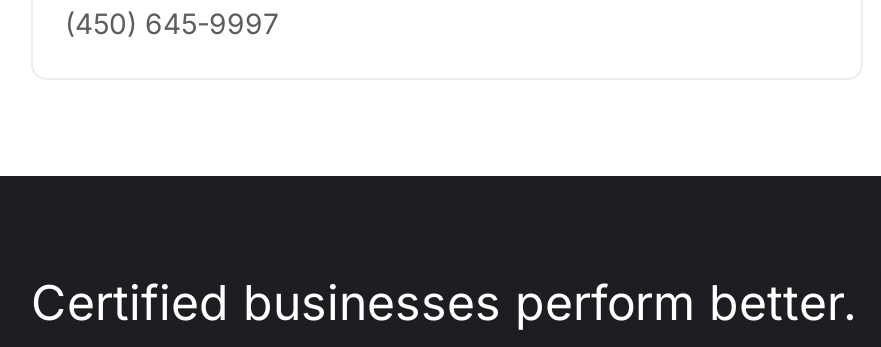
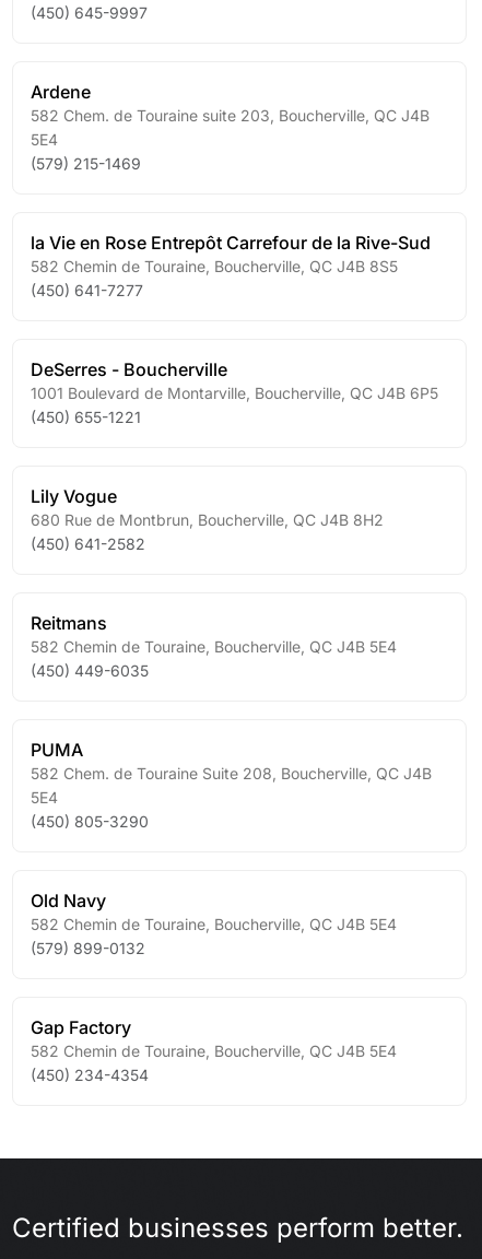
none -> [31,81,430,173] Ardene | 582 Chem. de Touraine suite 203, Boucherville, QC J4B | 5E4 | (579) 215-1469
none -> [31,232,431,299] la Vie en Rose Entrepôt Carrefour de la Rive-Sud | 582 Chemin de Touraine, Boucherville, QC J4B 8S5 | (450) 641-7277
none -> [31,358,438,426] DeSerres - Boucherville | 1001 Boulevard de Montarville, Boucherville, QC J4B 6P5 | (450) 655-1221
none -> [31,485,384,553] Lily Vogue | 680 Rue de Montbrun, Boucherville, QC J4B 8H2 | (450) 641-2582
none -> [31,612,397,680] Reitmans | 582 Chemin de Touraine, Boucherville, QC J4B 5E4 | (450) 449-6035
none -> [31,739,432,831] PUMA | 582 Chem. de Touraine Suite 208, Boucherville, QC J4B | 5E4 | (450) 805-3290
none -> [31,890,397,957] Old Navy | 582 Chemin de Touraine, Boucherville, QC J4B 5E4 | (579) 899-0132
none -> [31,1016,397,1084] Gap Factory | 582 Chemin de Touraine, Boucherville, QC J4B 5E4 | (450) 234-4354

